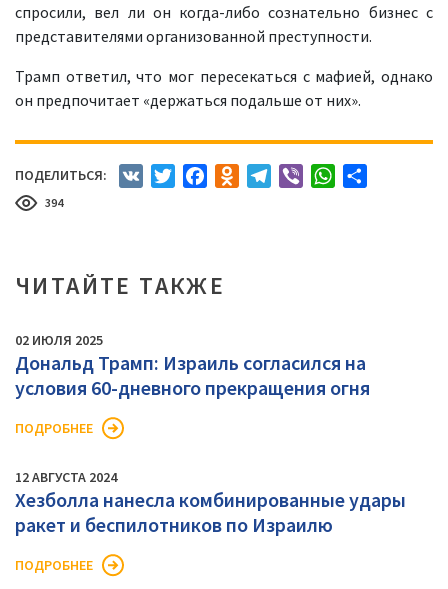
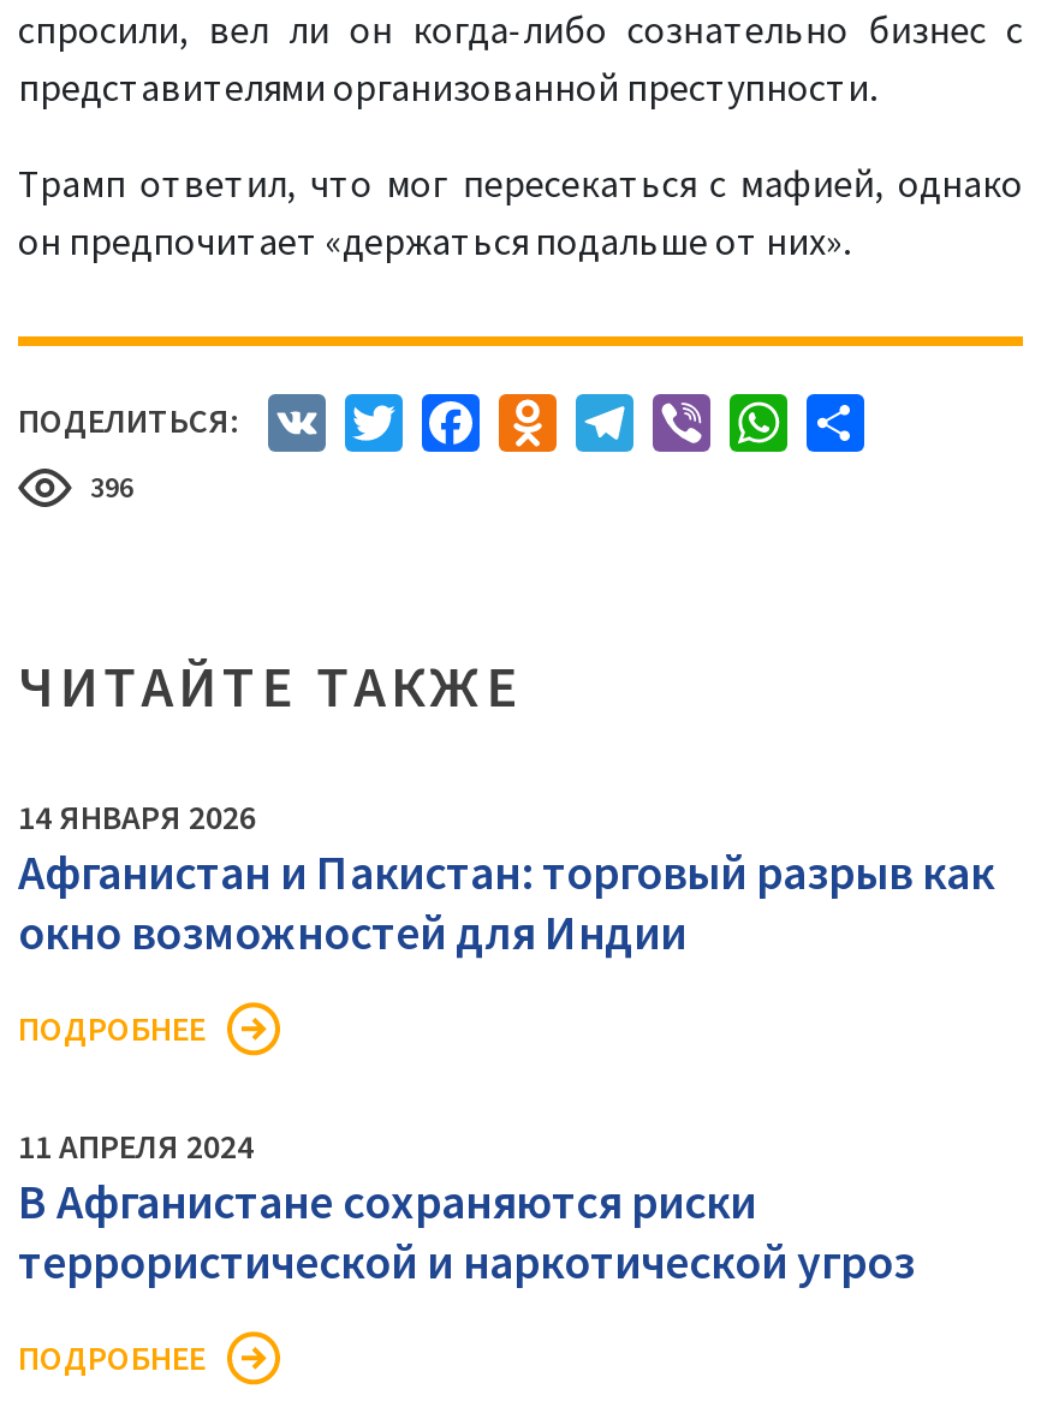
[45,195,63,210] 394 -> [90,469,133,505] 396
[15,331,370,400] 02 ИЮЛЯ 2025 | Дональд Трамп: Израиль согласился на | условия 60-дневного прекращения огня -> [18,796,994,961] 14 ЯНВАРЯ 2026 | Афганистан и Пакистан: торговый разрыв как | окно возможностей для Индии
[15,468,406,537] 12 АВГУСТА 2024 | Хезболла нанесла комбинированные удары | ракет и беспилотников по Израилю -> [18,1125,915,1291] 11 АПРЕЛЯ 2024 | В Афганистане сохраняются риски | террористической и наркотической угроз

